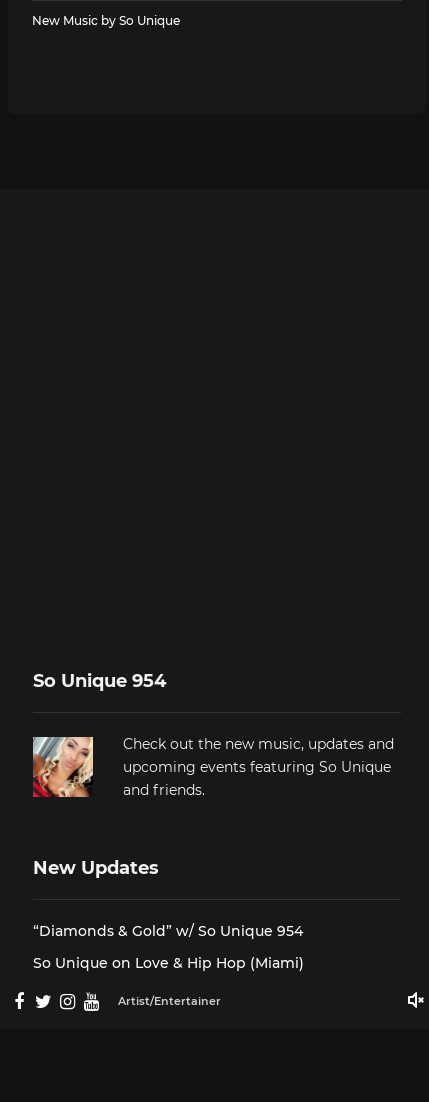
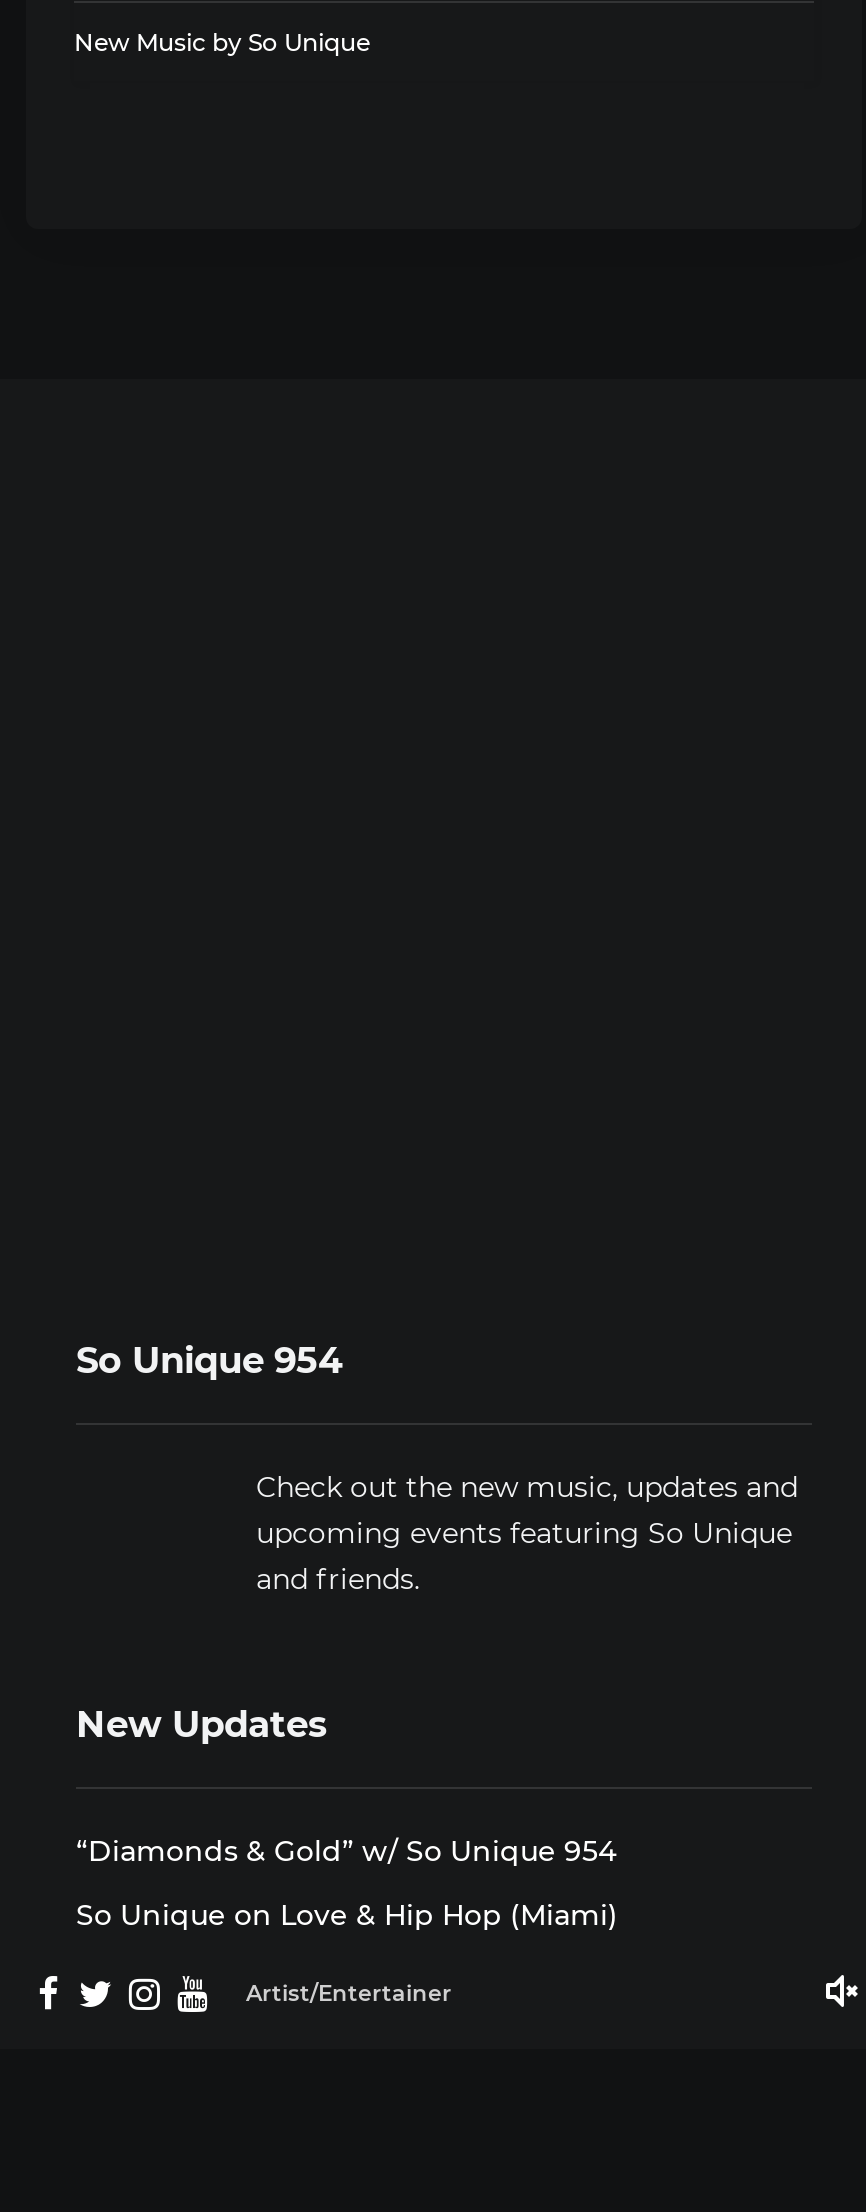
[32,736,94,798] [image] -> none

